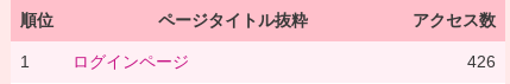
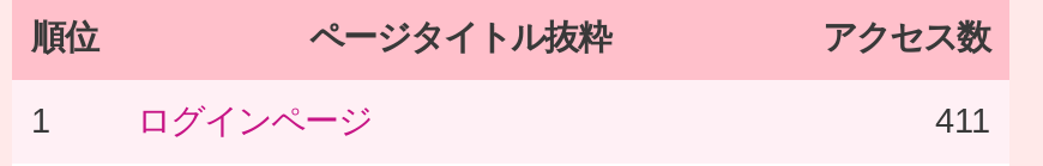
[467,52,496,71] 426 -> [935,102,990,140] 411

